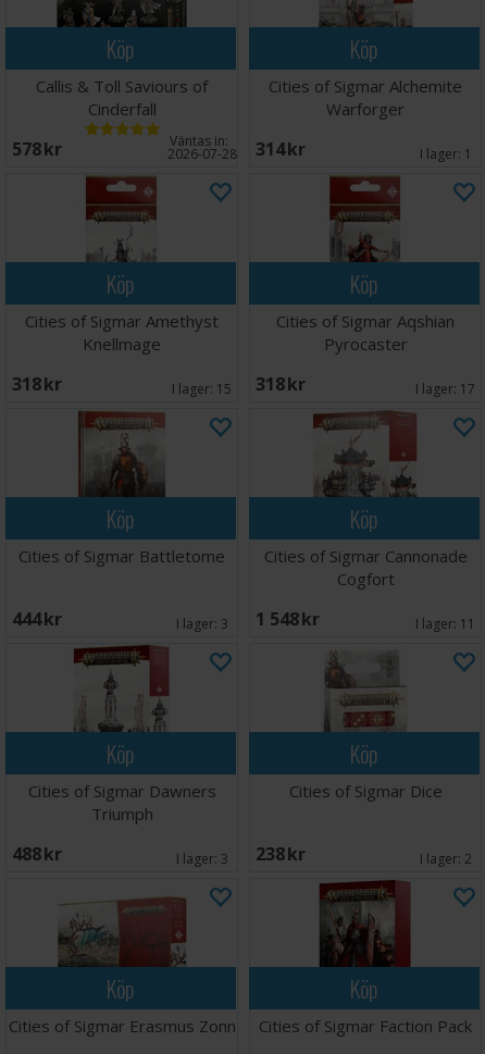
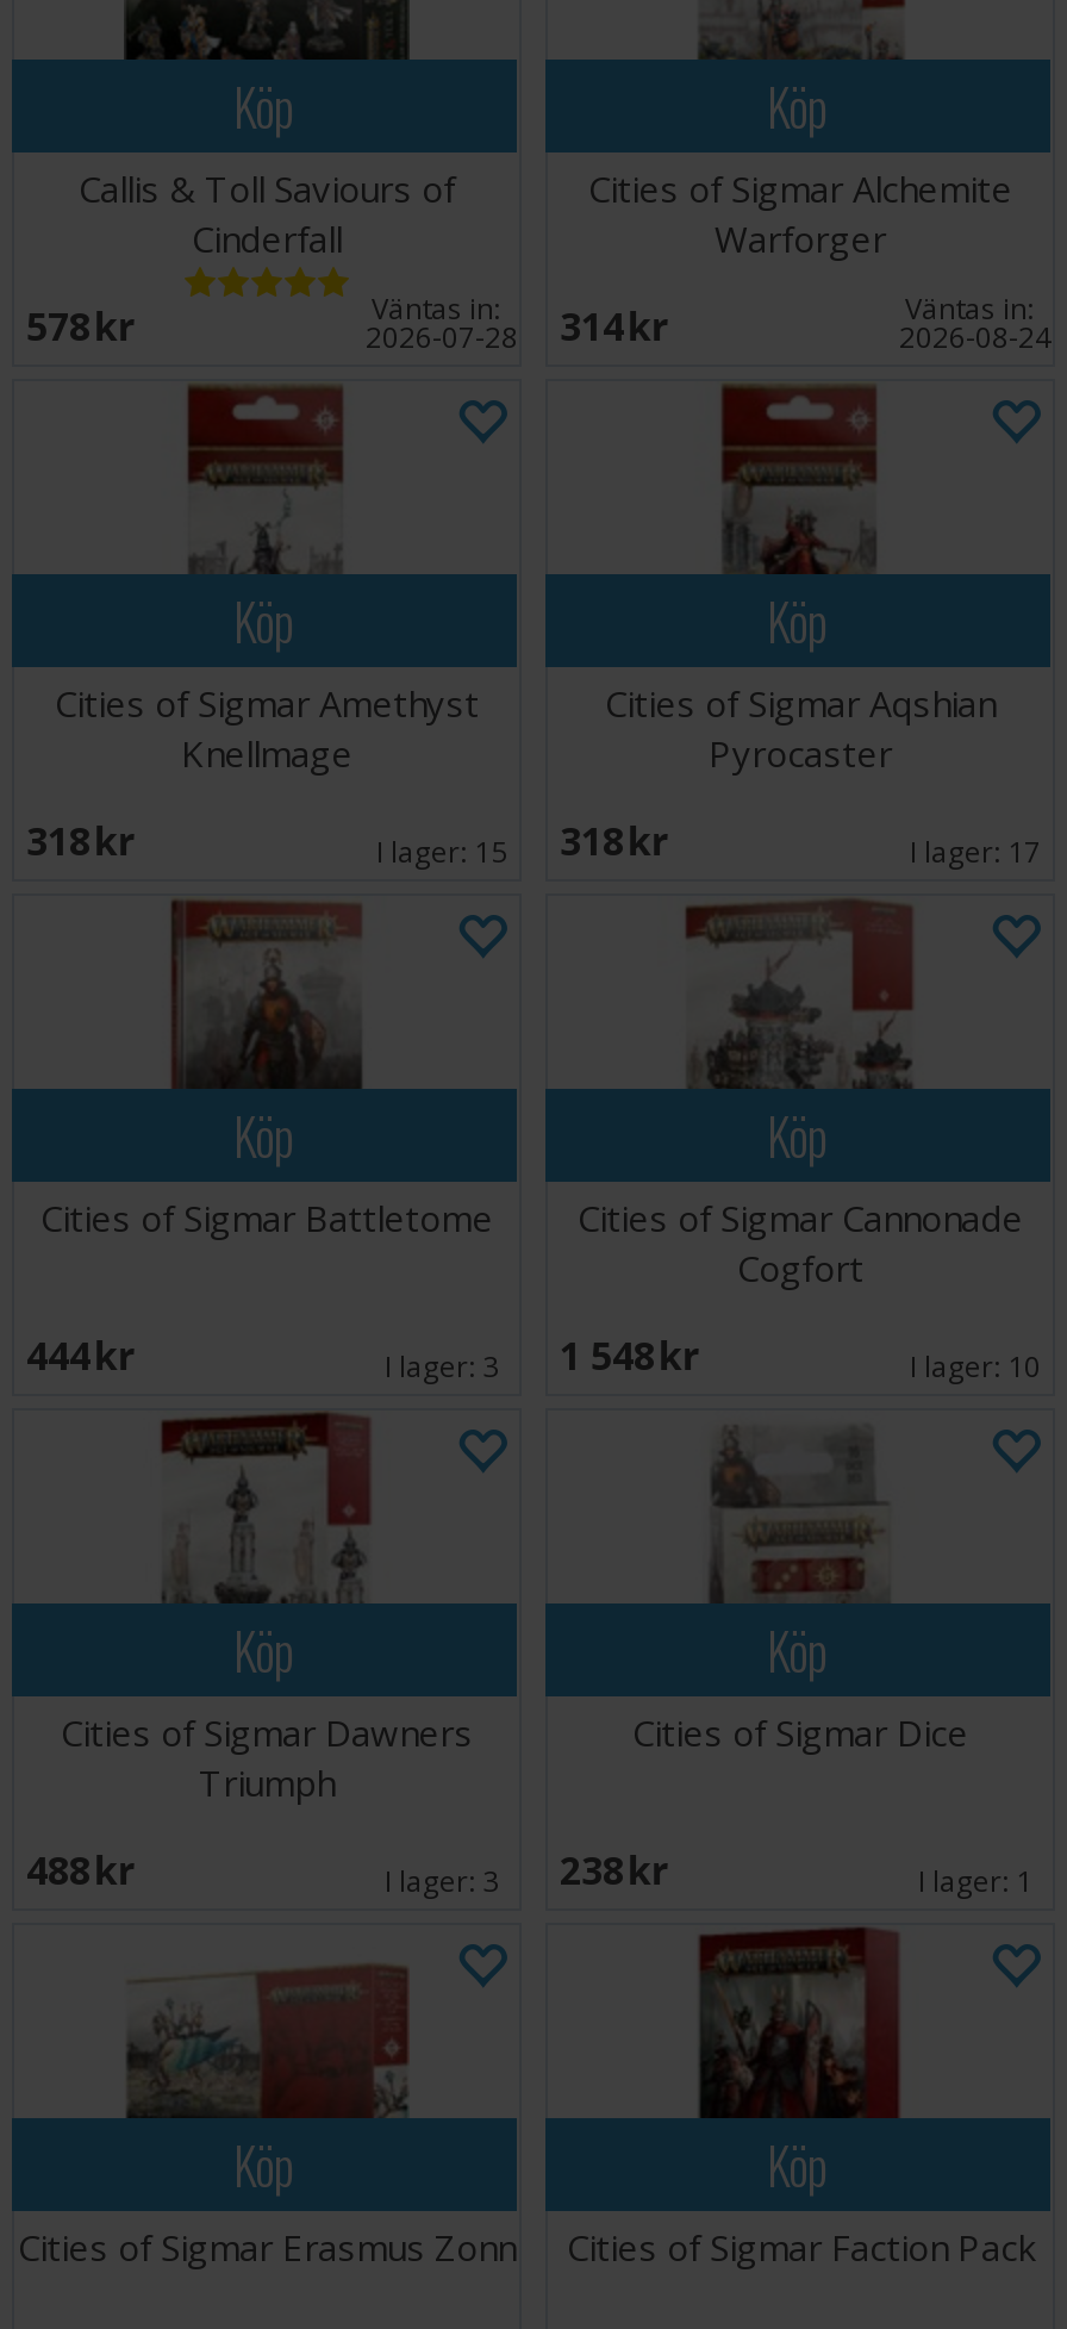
[419,145,471,163] I lager: 1 -> [899,288,1052,357] Väntas in: | 2026-08-24
[415,615,475,633] I lager: 11 -> [910,1346,1041,1387] I lager: 10
[419,850,471,868] I lager: 2 -> [918,1861,1032,1901] I lager: 1

